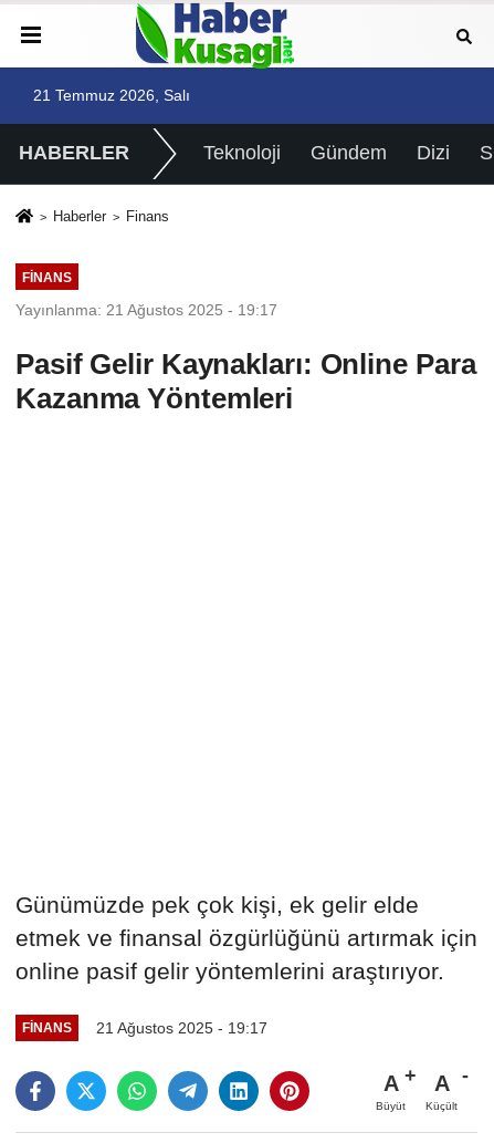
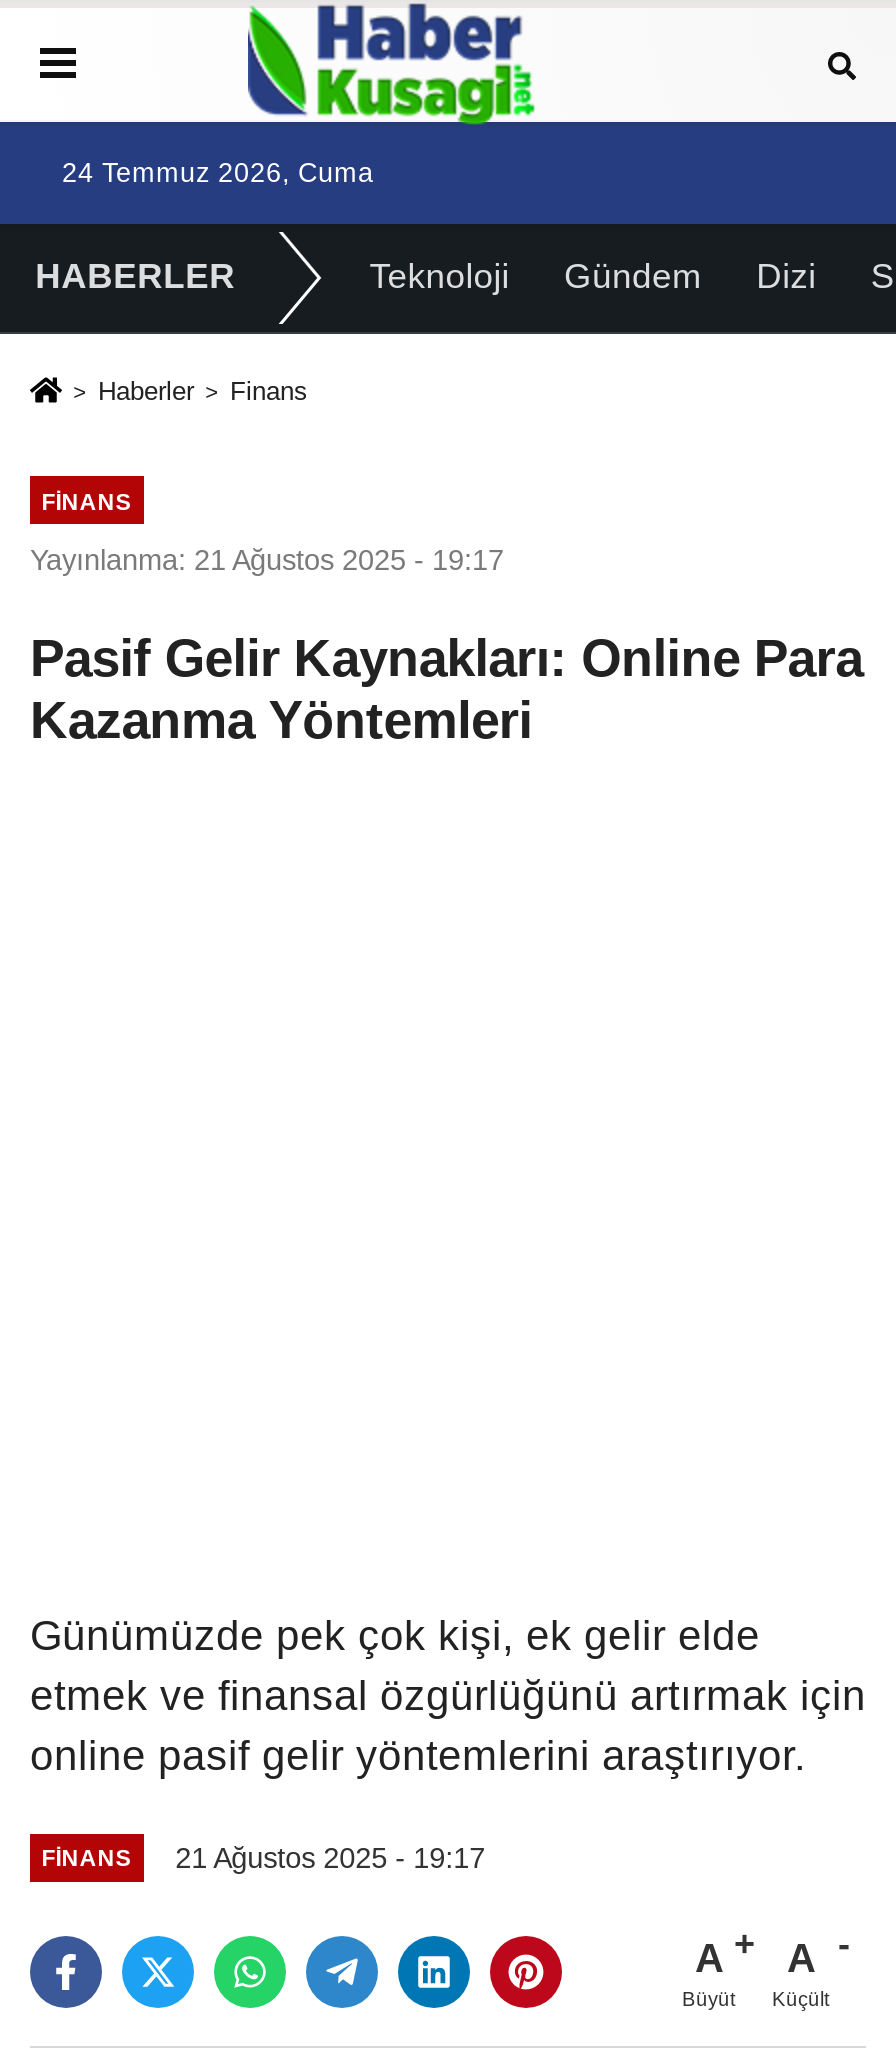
[33,87,190,104] 21 Temmuz 2026, Salı -> [62,158,374,188] 24 Temmuz 2026, Cuma

